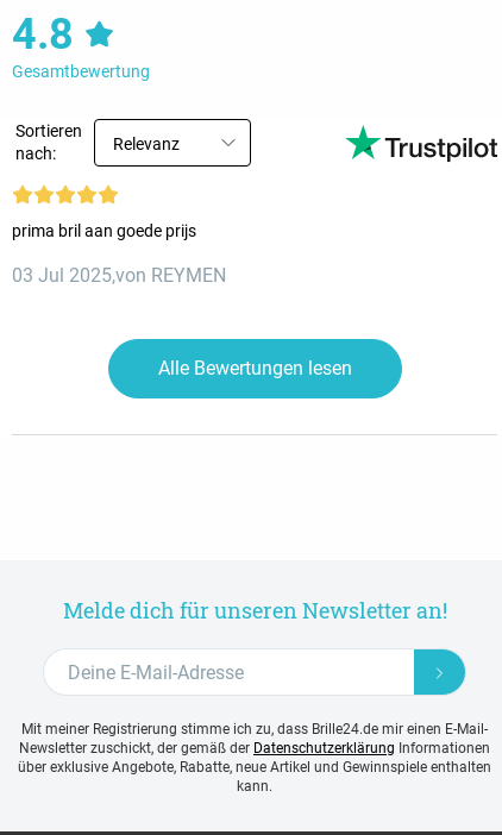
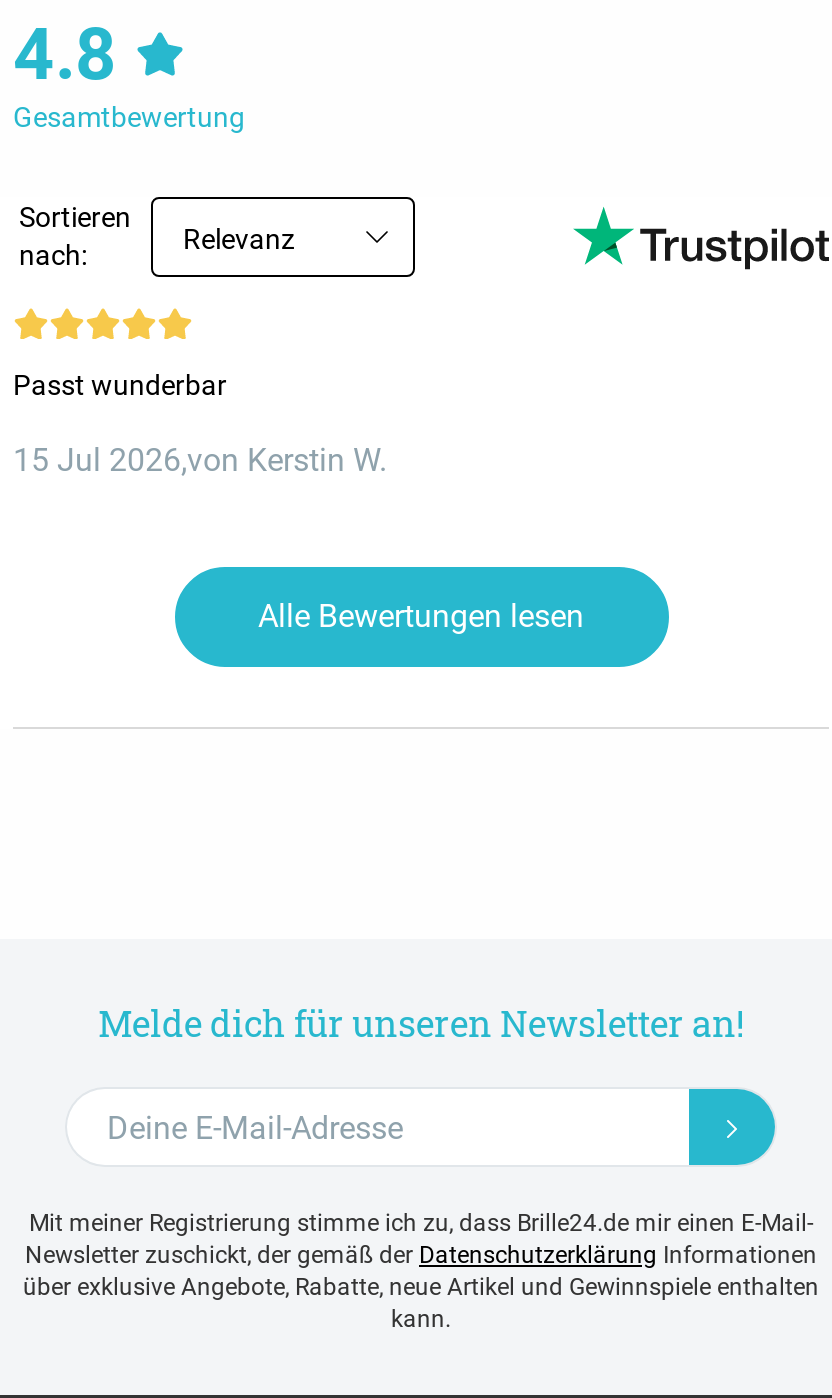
[12,221,196,240] prima bril aan goede prijs -> [13,369,227,401] Passt wunderbar
[12,264,226,287] 03 Jul 2025,von REYMEN -> [13,441,387,479] 15 Jul 2026,von Kerstin W.

